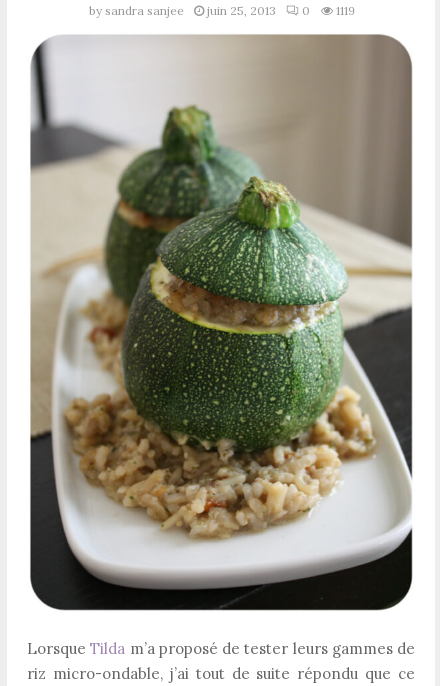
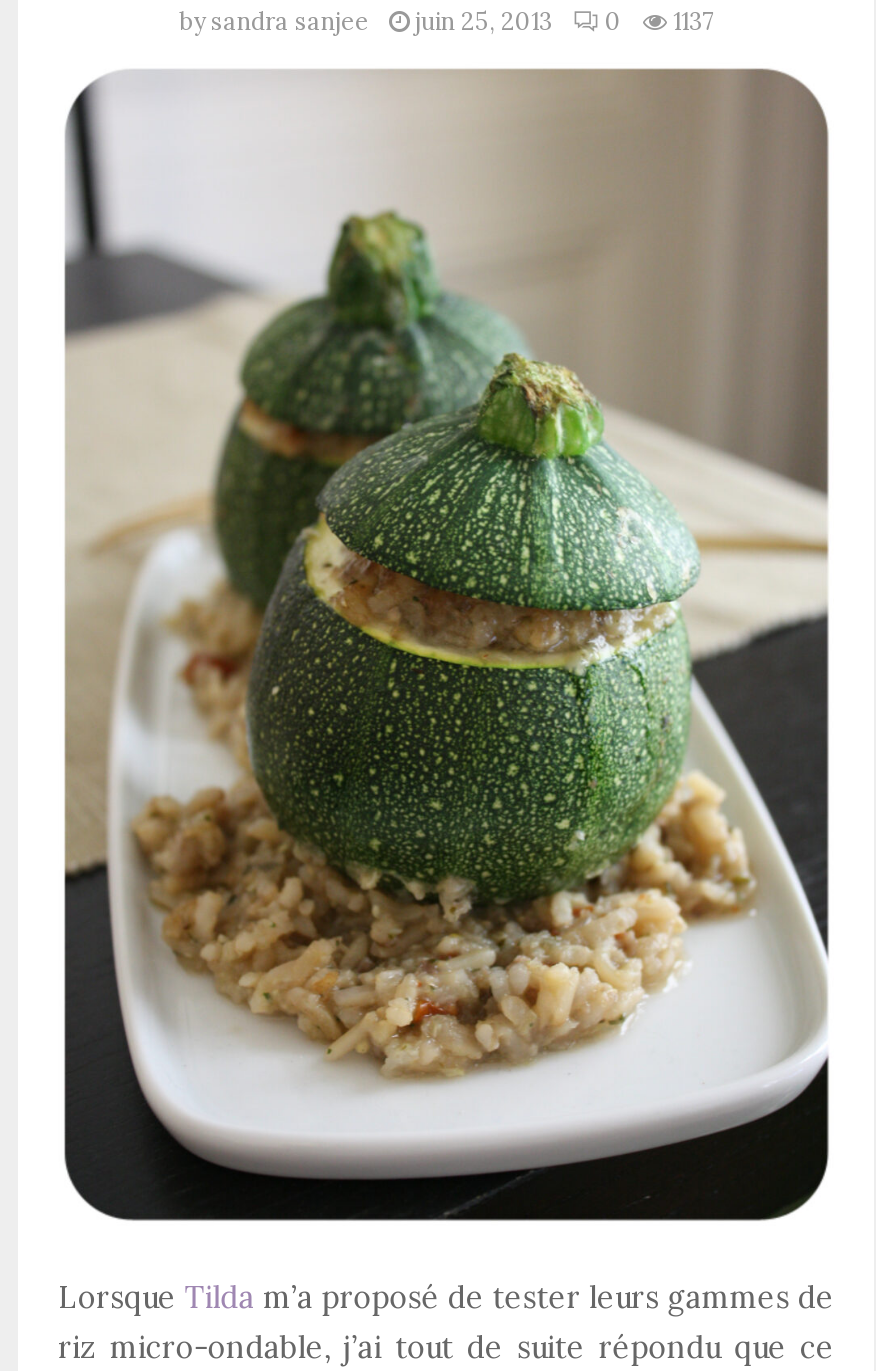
[88,3,354,18] by sandra sanjee juin 25, 2013 0 1119 -> [179,6,715,36] by sandra sanjee juin 25, 2013 0 1137

